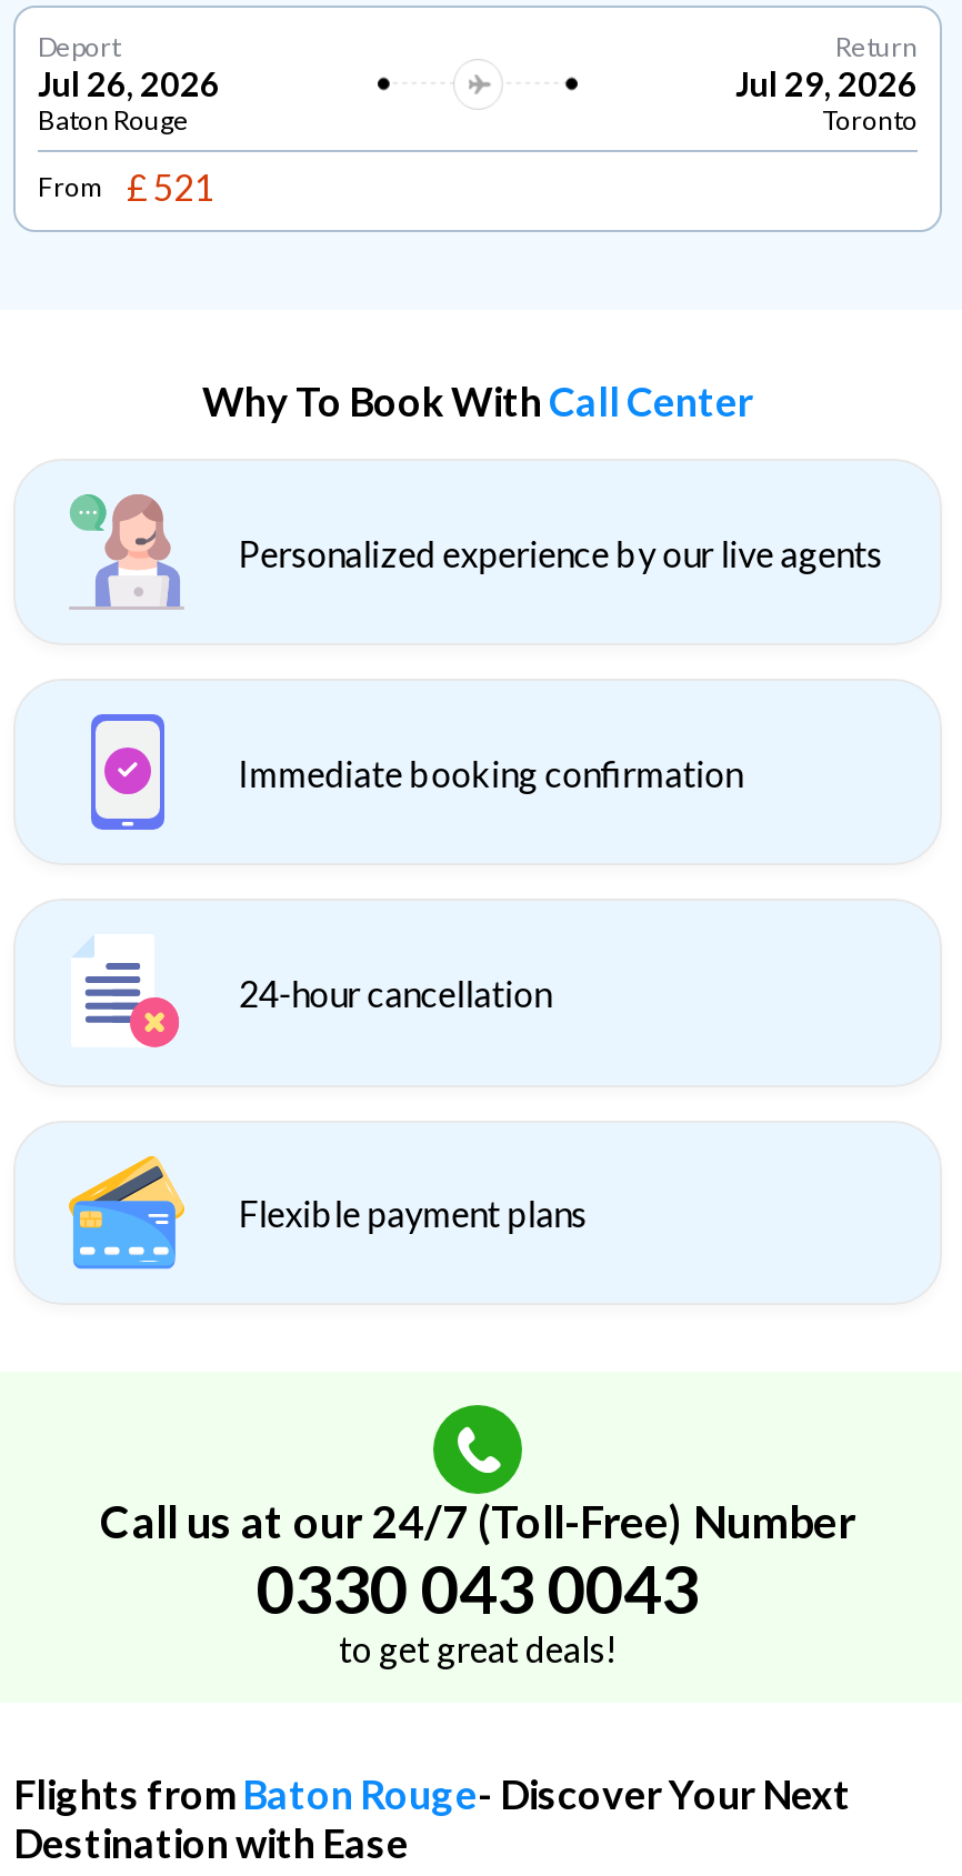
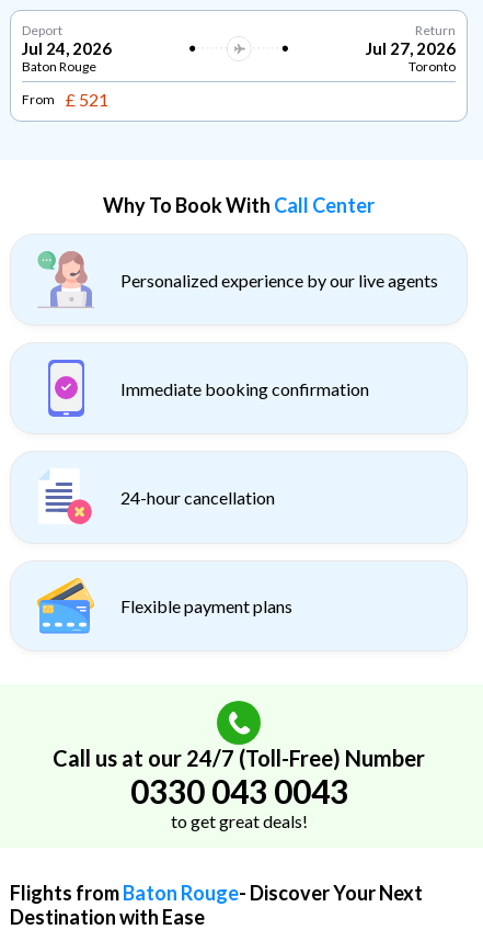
[38,64,220,104] Jul 26, 2026 -> [22,39,112,59] Jul 24, 2026
[735,64,918,104] Jul 29, 2026 -> [366,39,456,59] Jul 27, 2026

